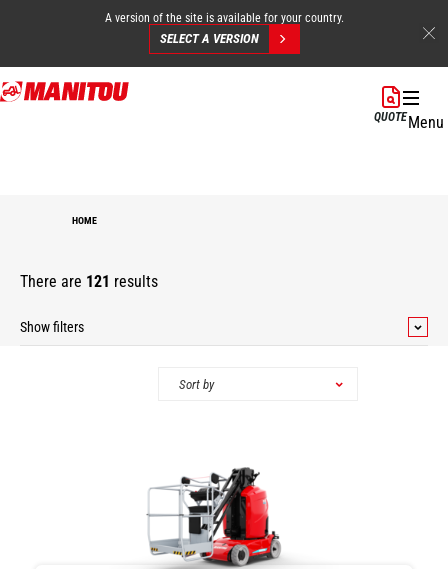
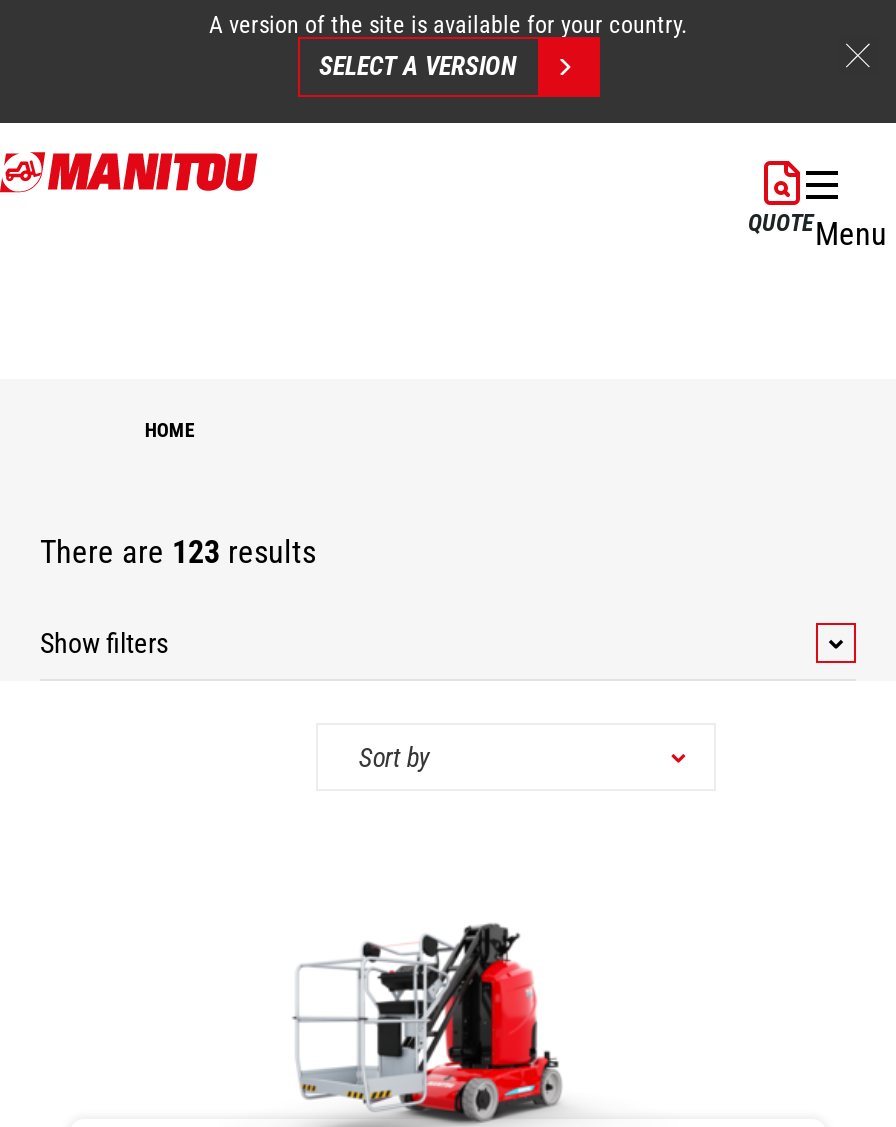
[20,272,158,291] There are 121 results -> [40,533,316,571] There are 123 results

